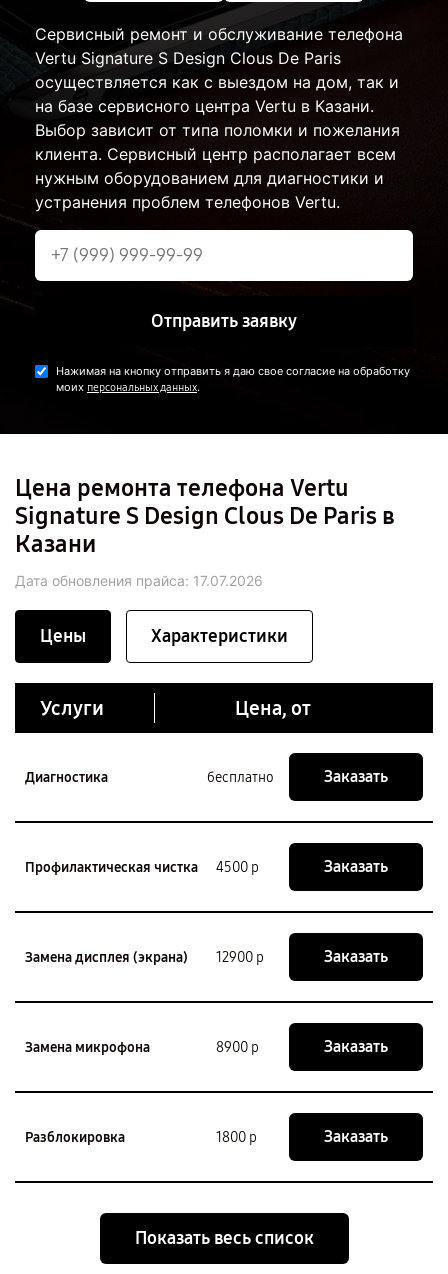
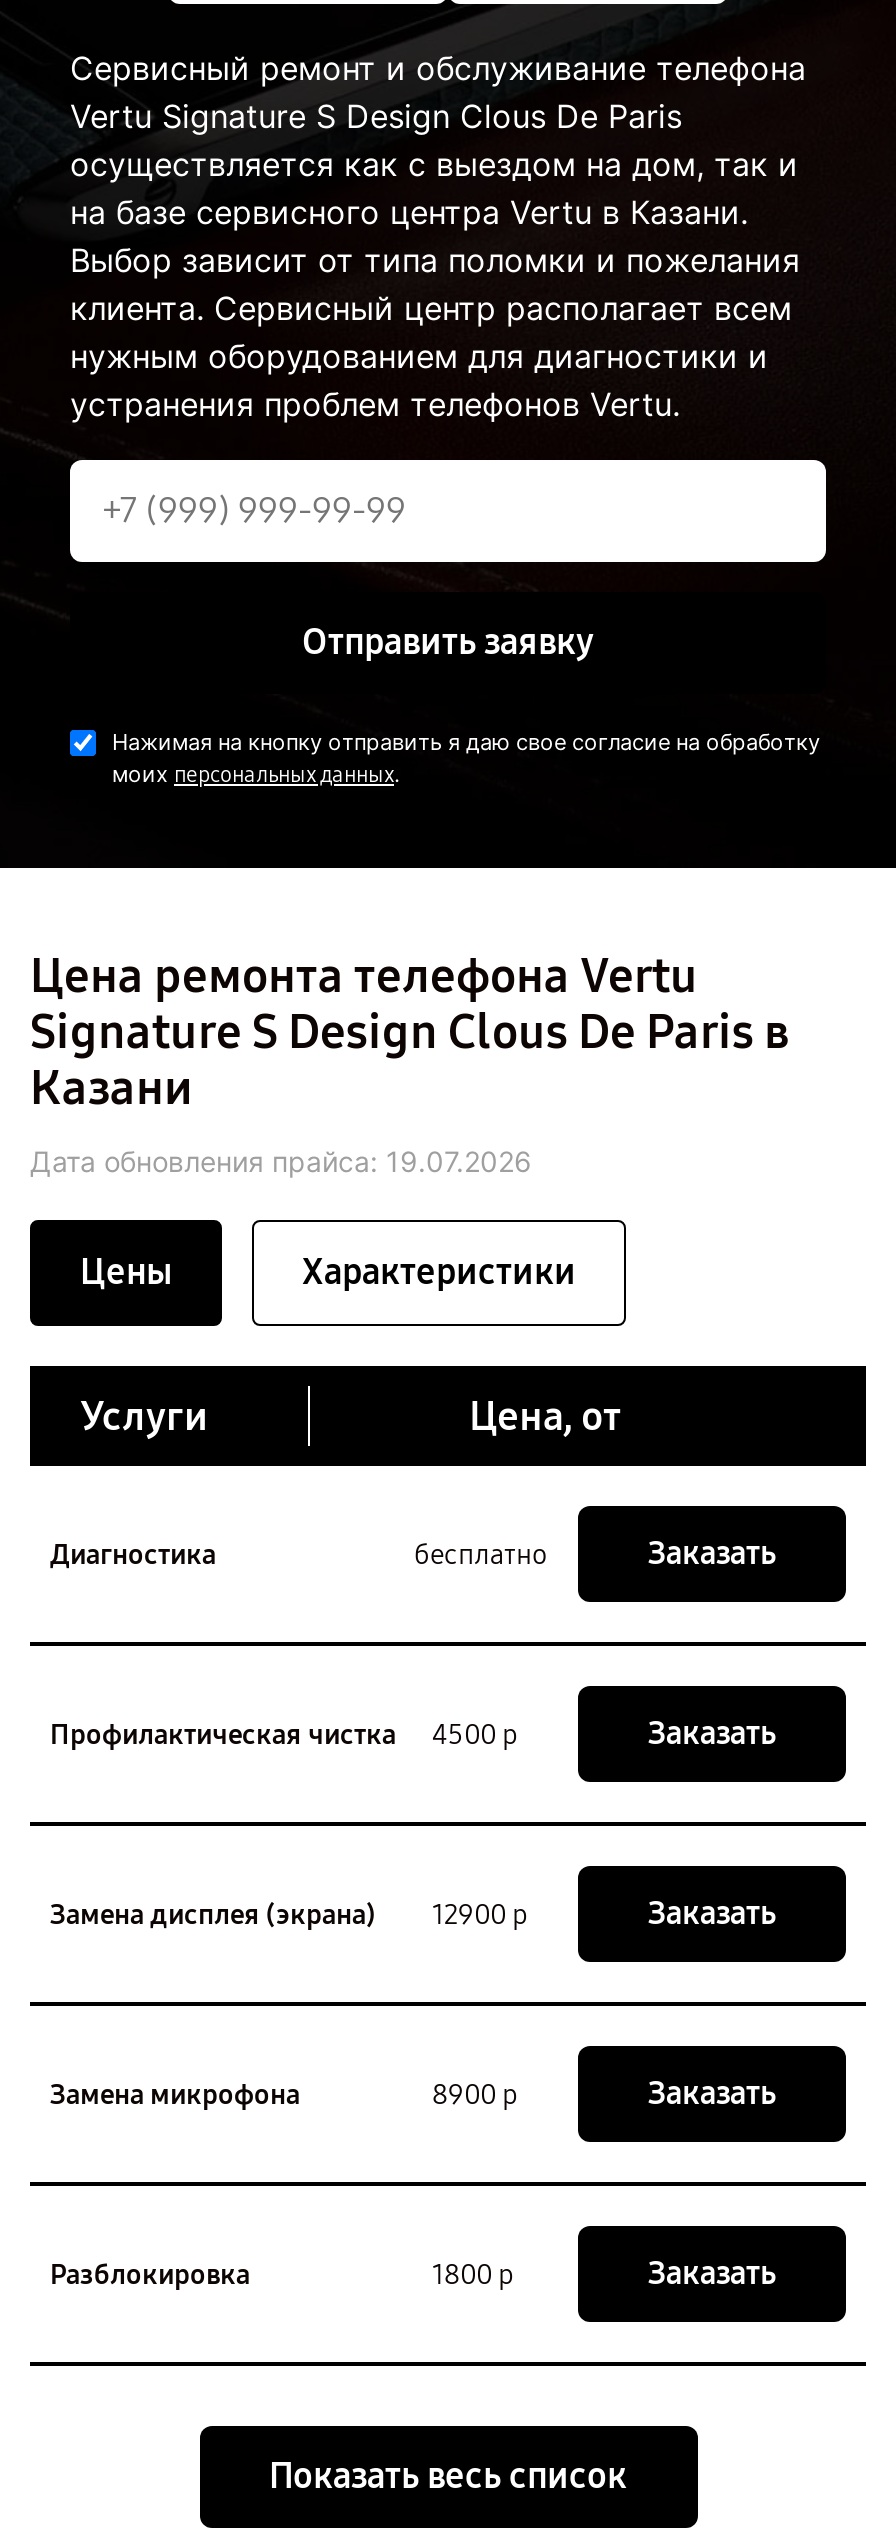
[15,572,263,589] Дата обновления прайса: 17.07.2026 -> [30,1144,532,1178] Дата обновления прайса: 19.07.2026

